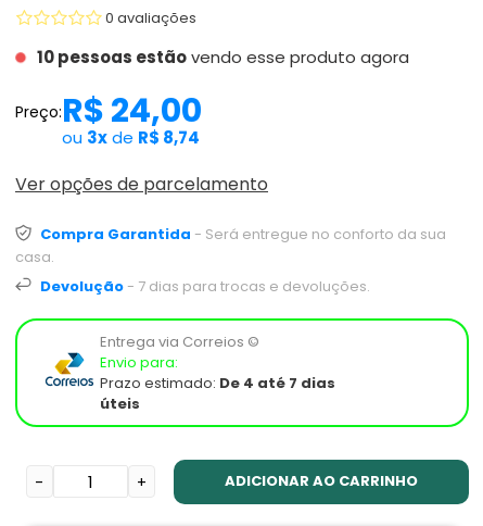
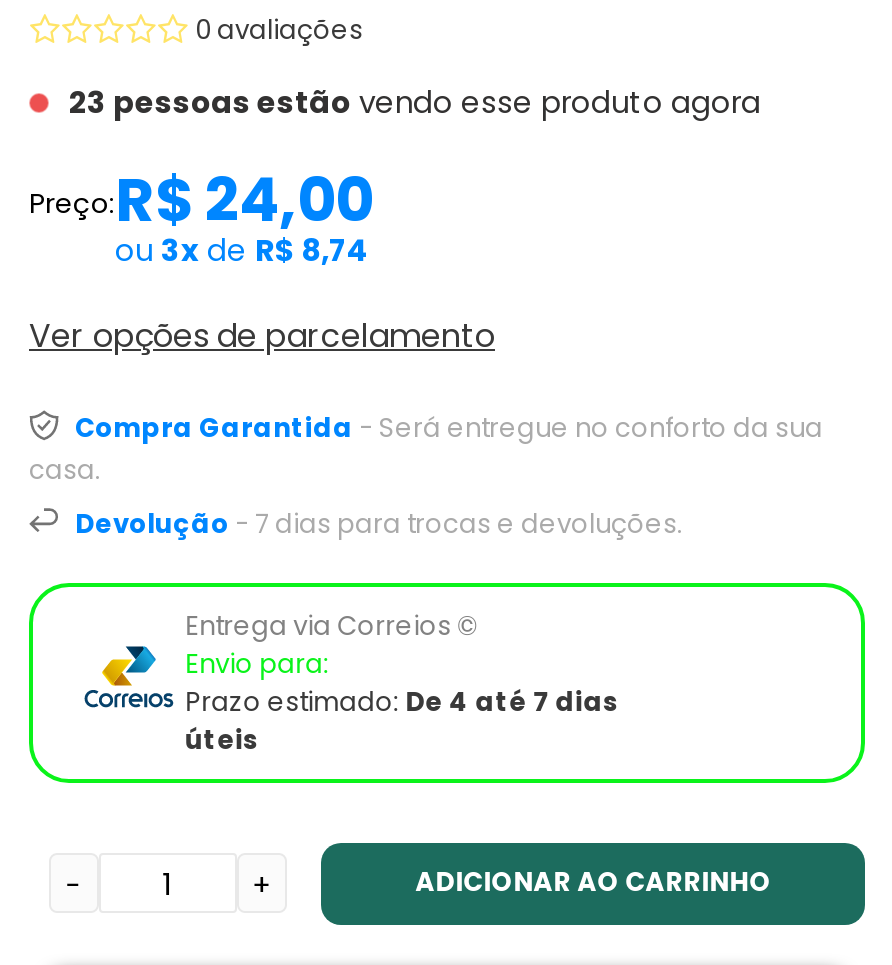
[37,45,409,68] 10 pessoas estão vendo esse produto agora -> [69,80,761,122] 23 pessoas estão vendo esse produto agora

